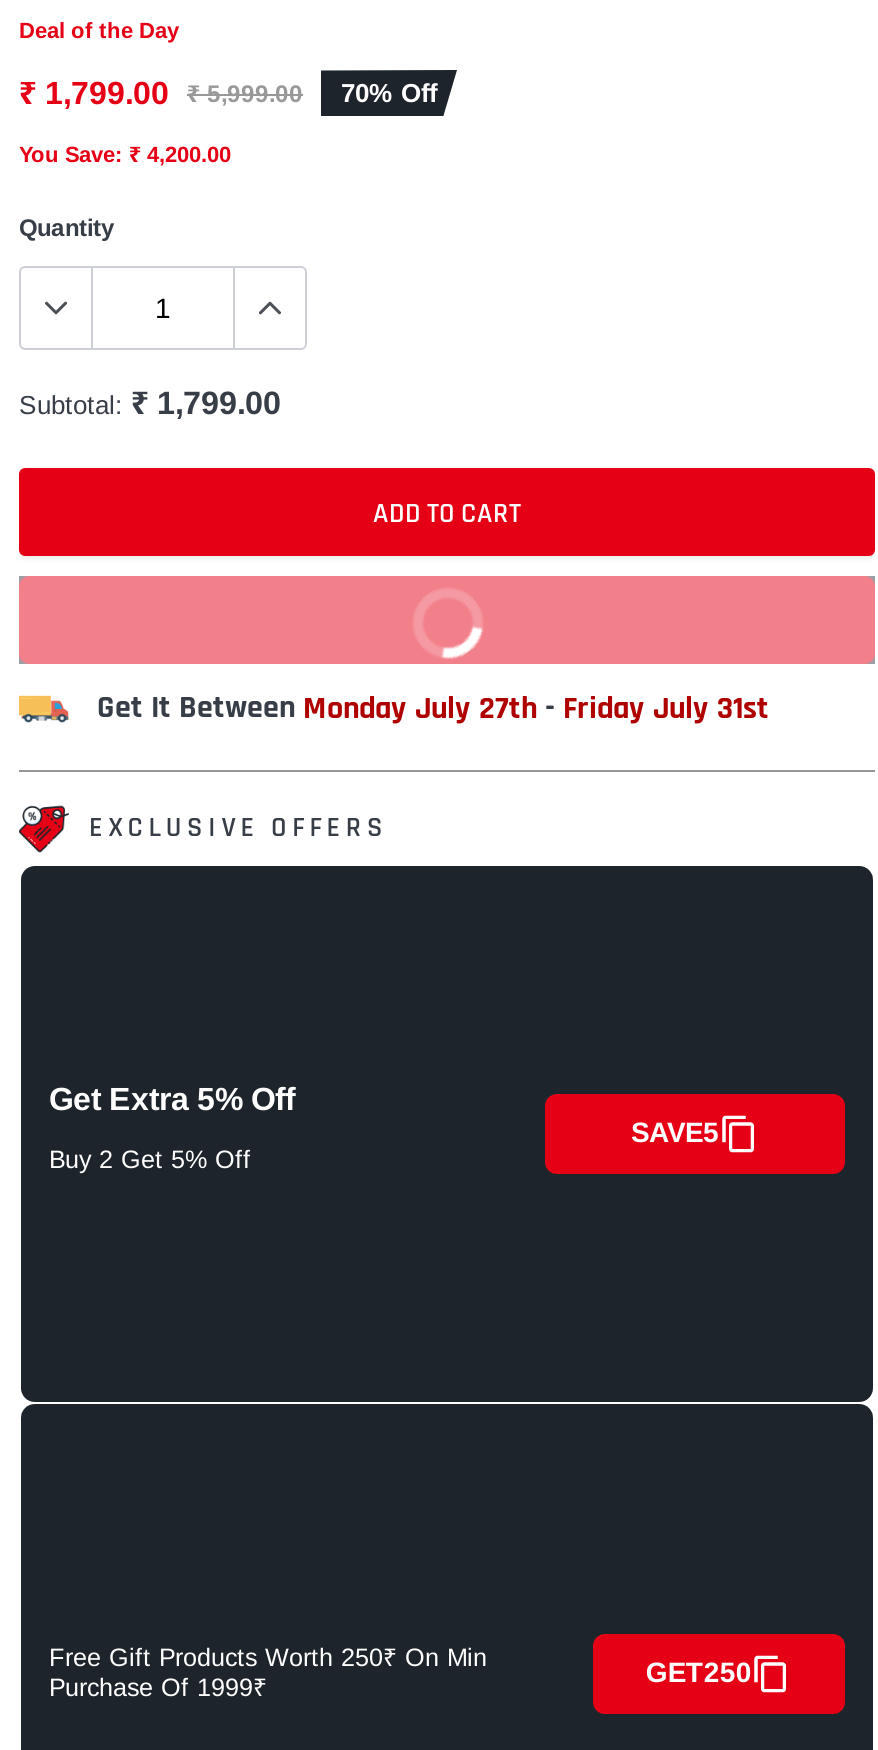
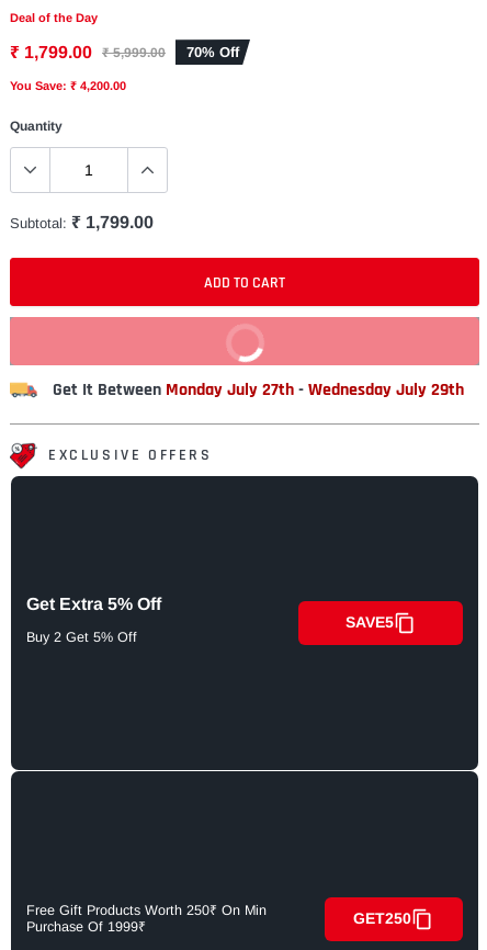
[89,687,769,729] Get It Between Monday July 27th - Friday July 31st -> [48,378,464,401] Get It Between Monday July 27th - Wednesday July 29th

